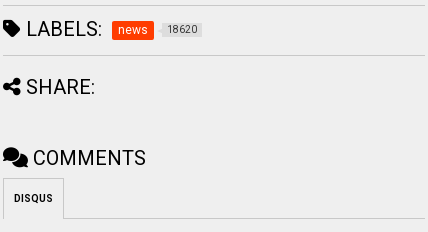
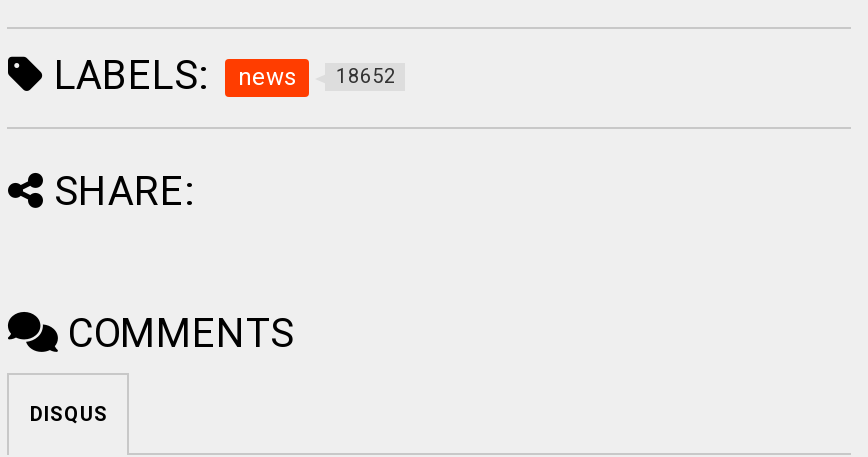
[21,17,197,41] LABELS: news 18620 -> [44,51,396,99] LABELS: news 18652

